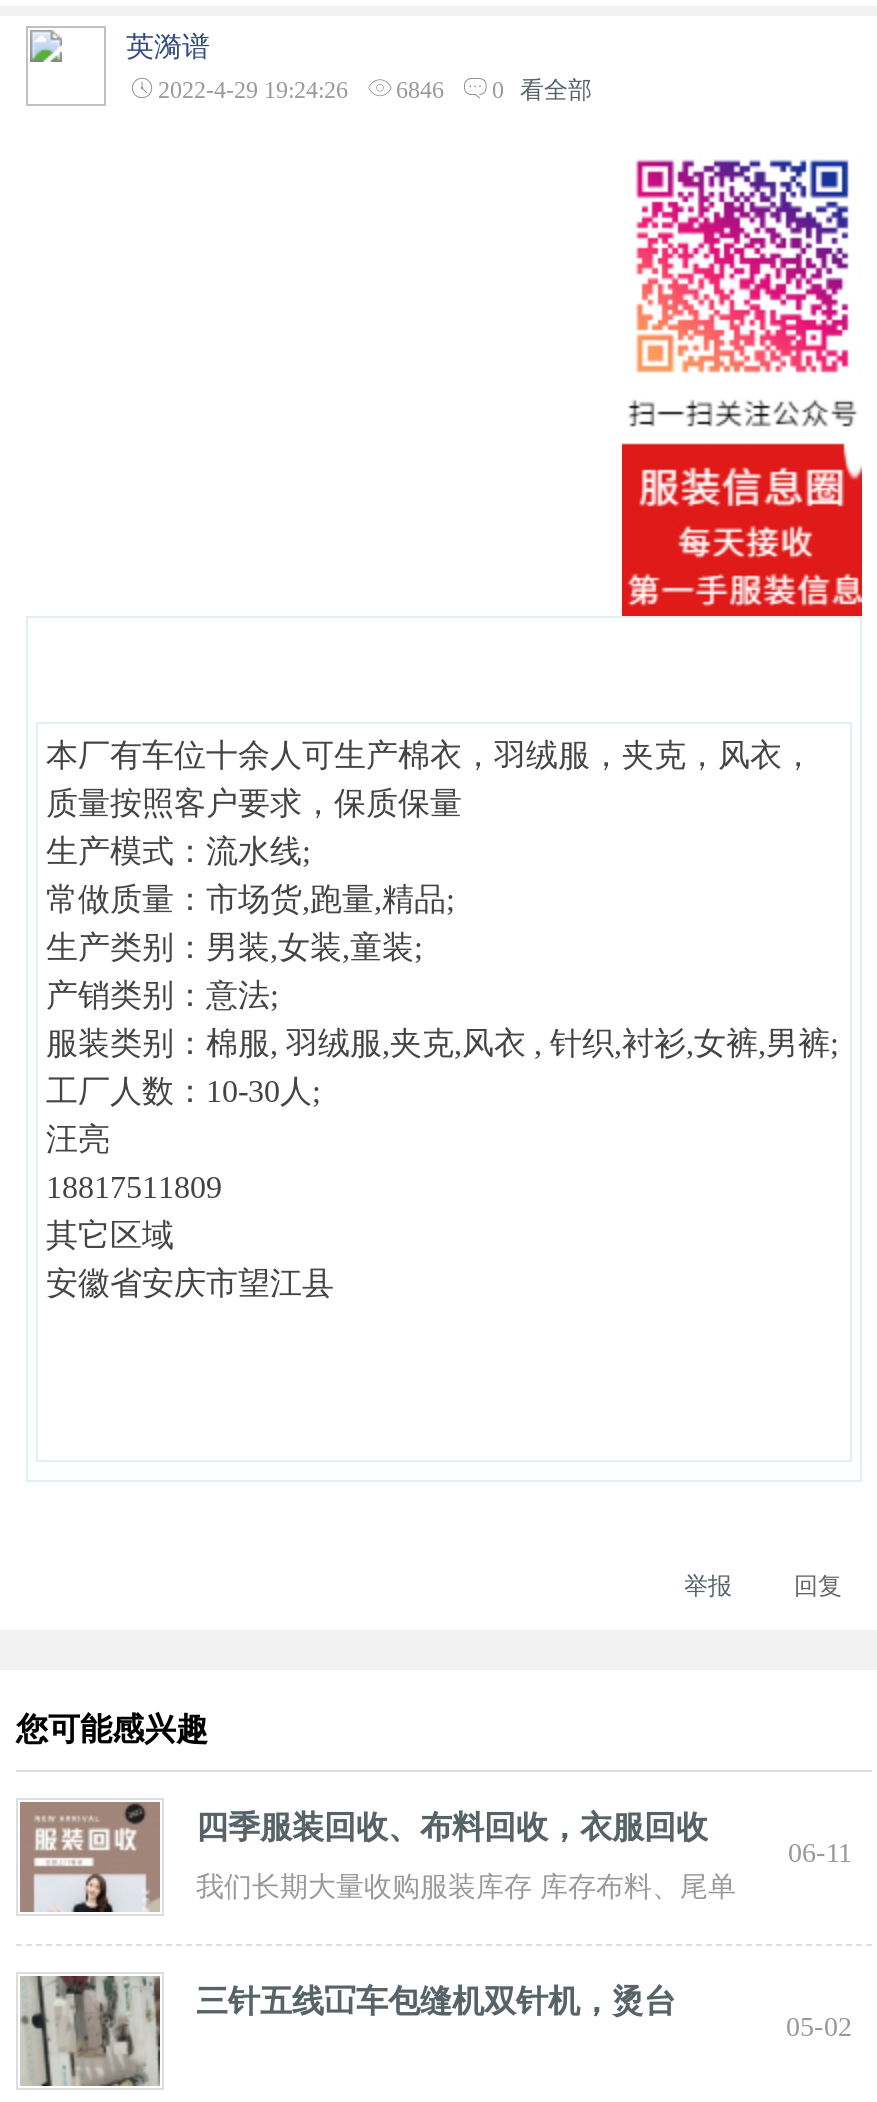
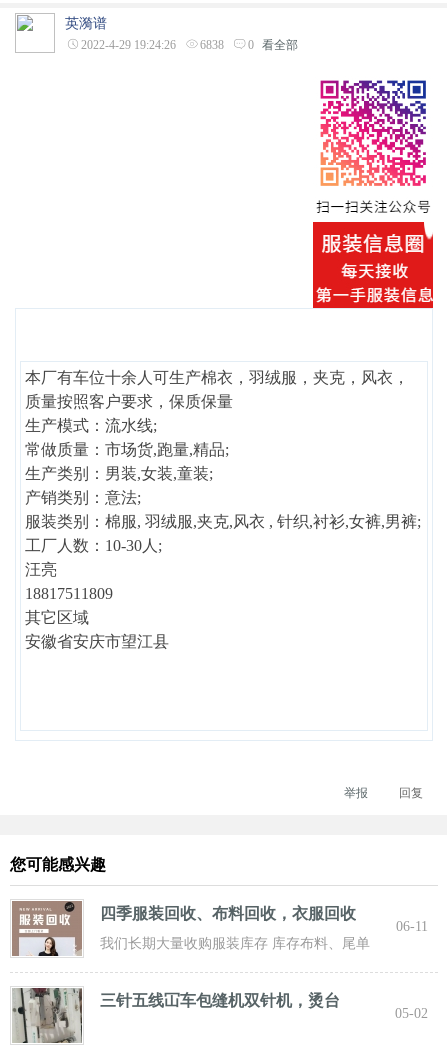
[158,76,592,104] 2022-4-29 19:24:26 6846 0 看全部 -> [81,38,298,52] 2022-4-29 19:24:26 6838 0 看全部

